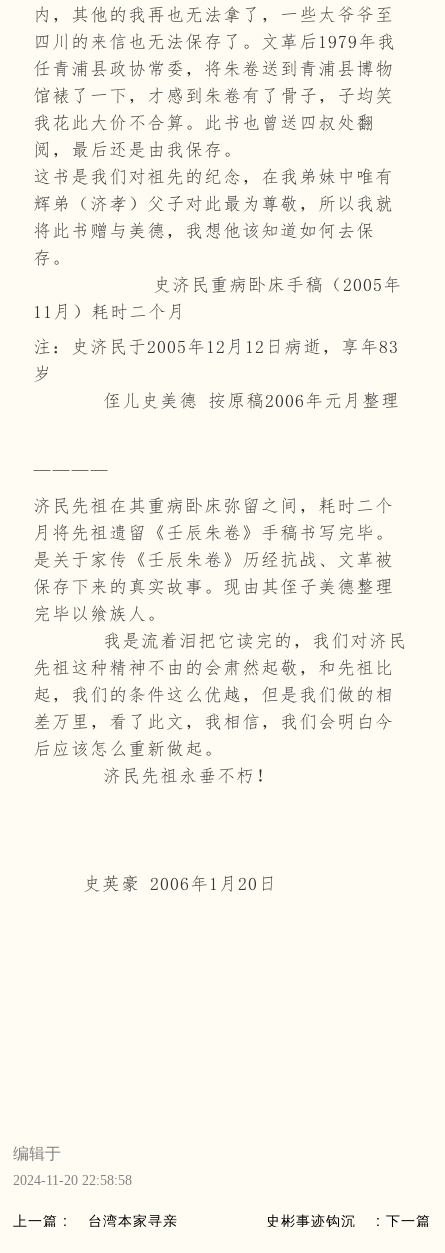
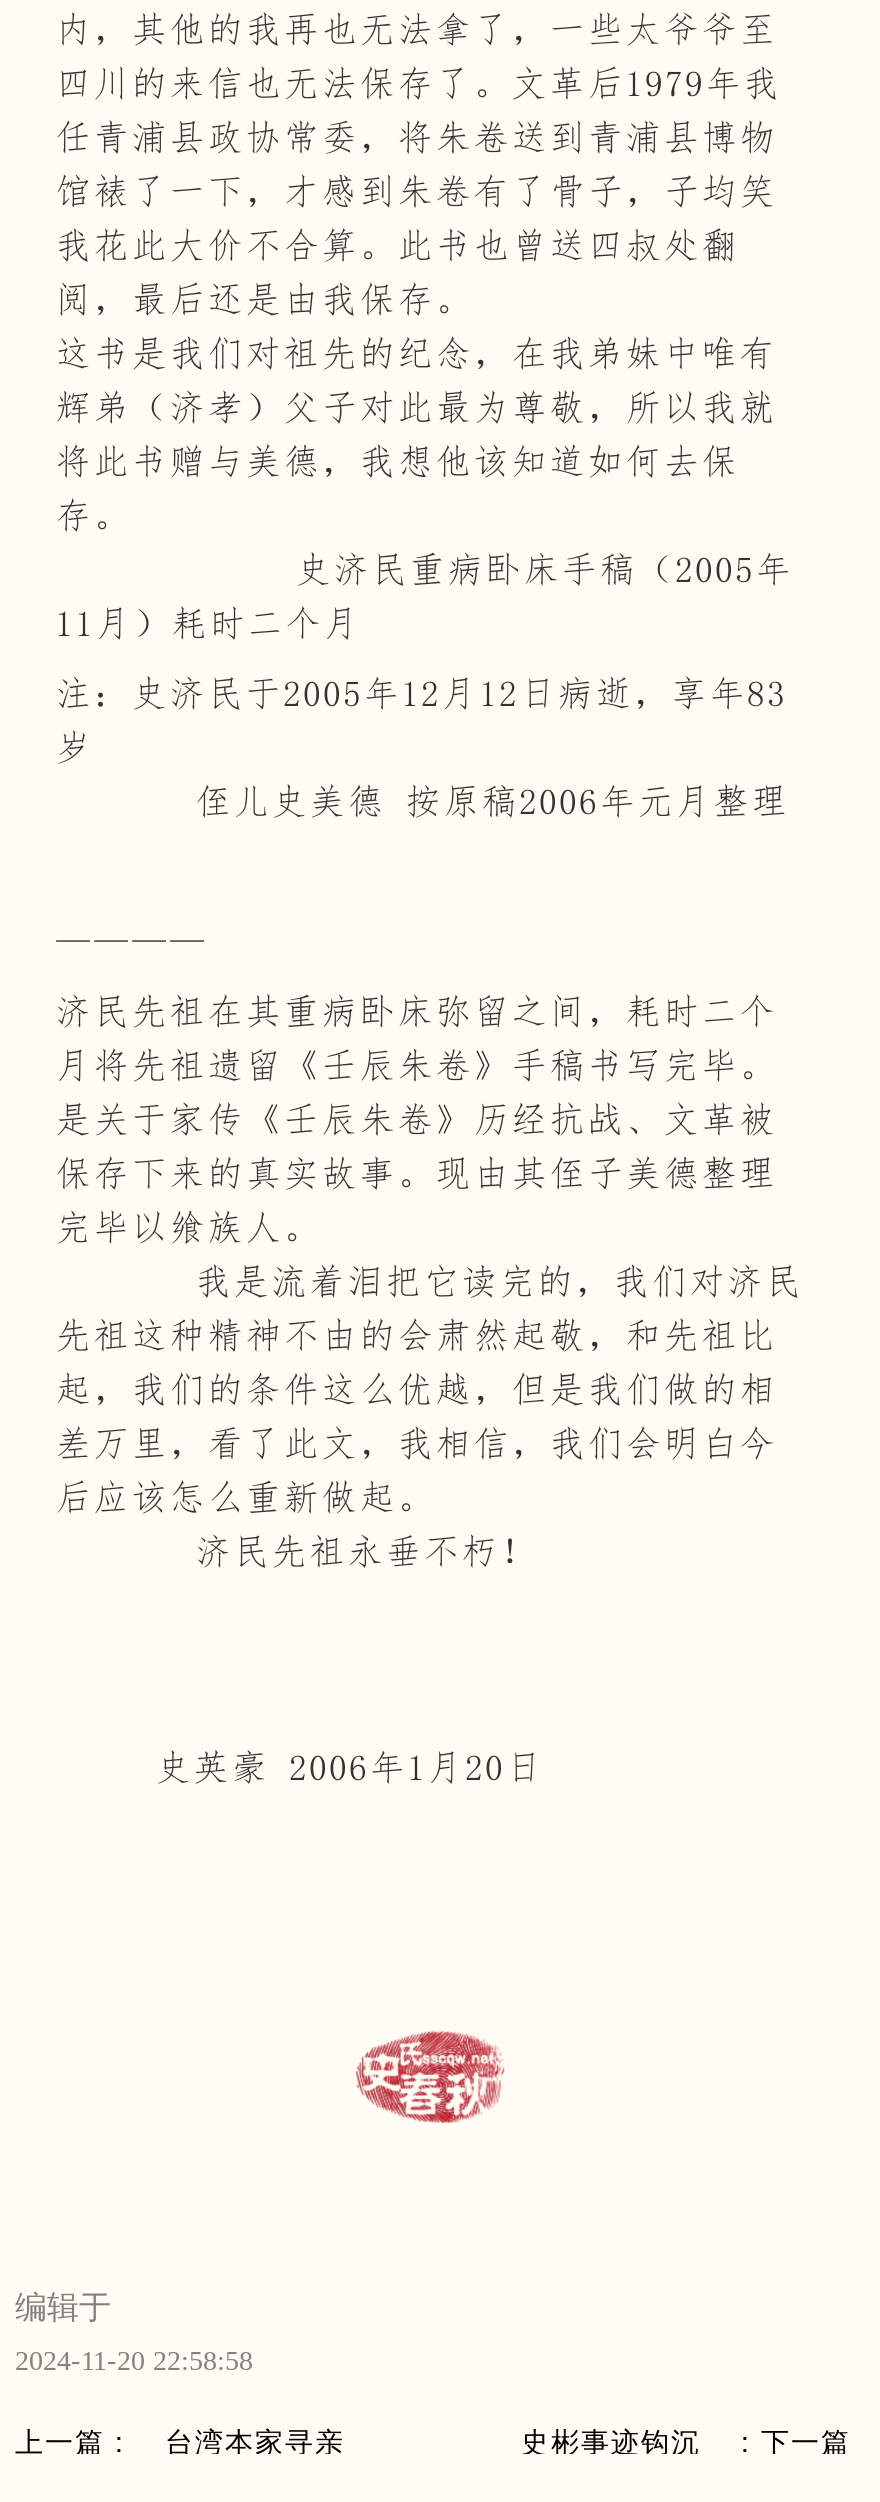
none -> [353,2028,507,2126] [image]

